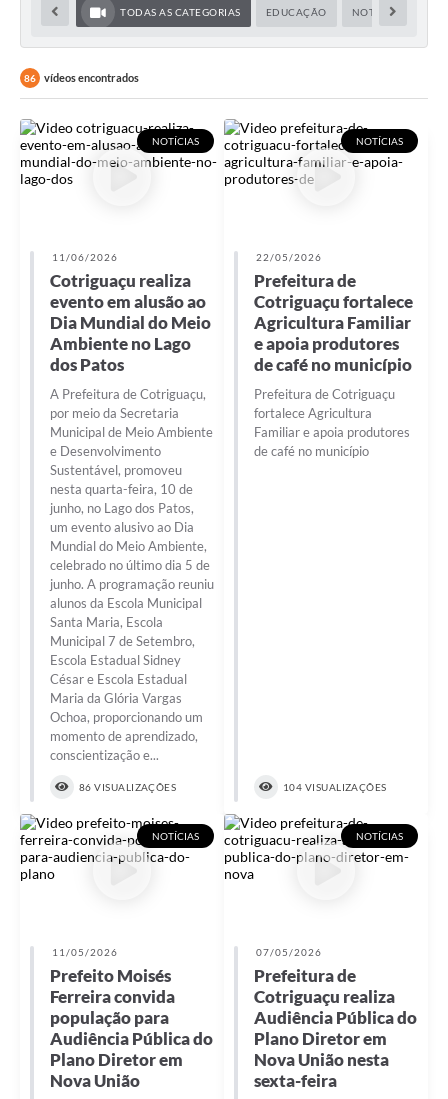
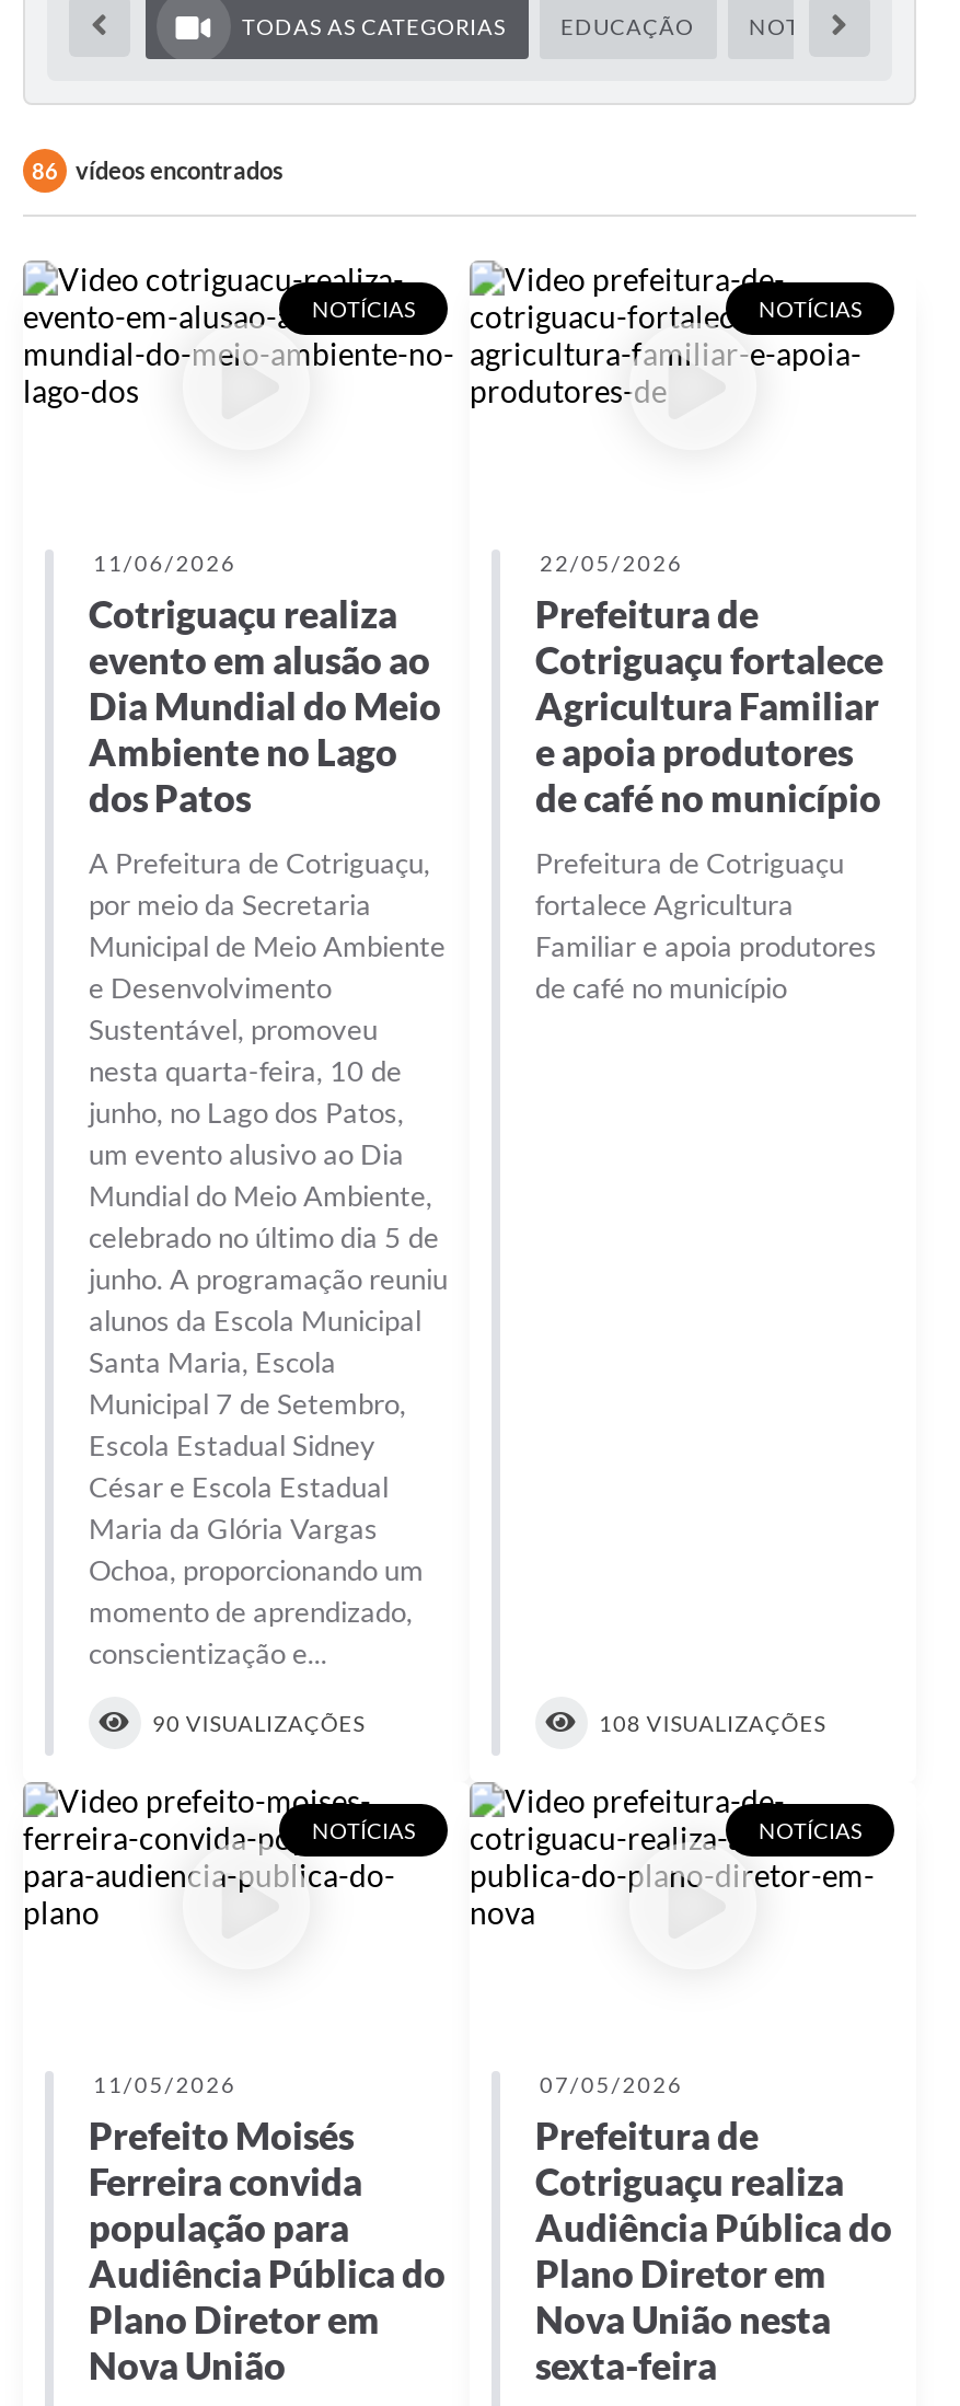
[79,781,176,793] 86 VISUALIZAÇÕES -> [152,1710,365,1736] 90 VISUALIZAÇÕES
[283,781,387,793] 104 VISUALIZAÇÕES -> [599,1710,826,1736] 108 VISUALIZAÇÕES

